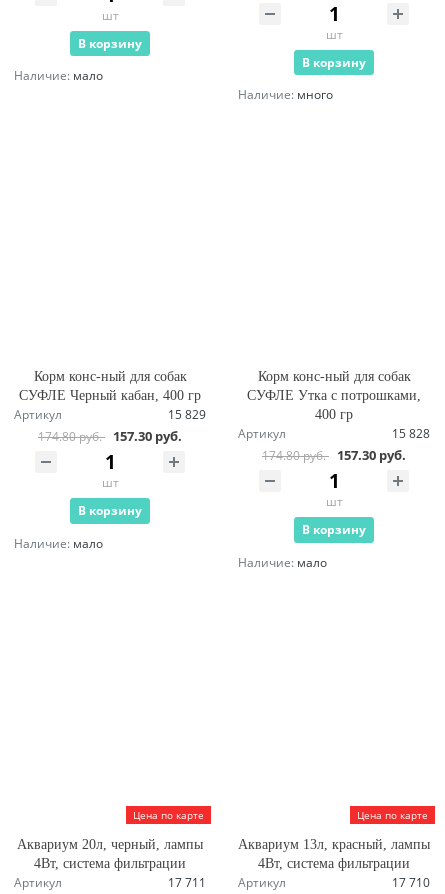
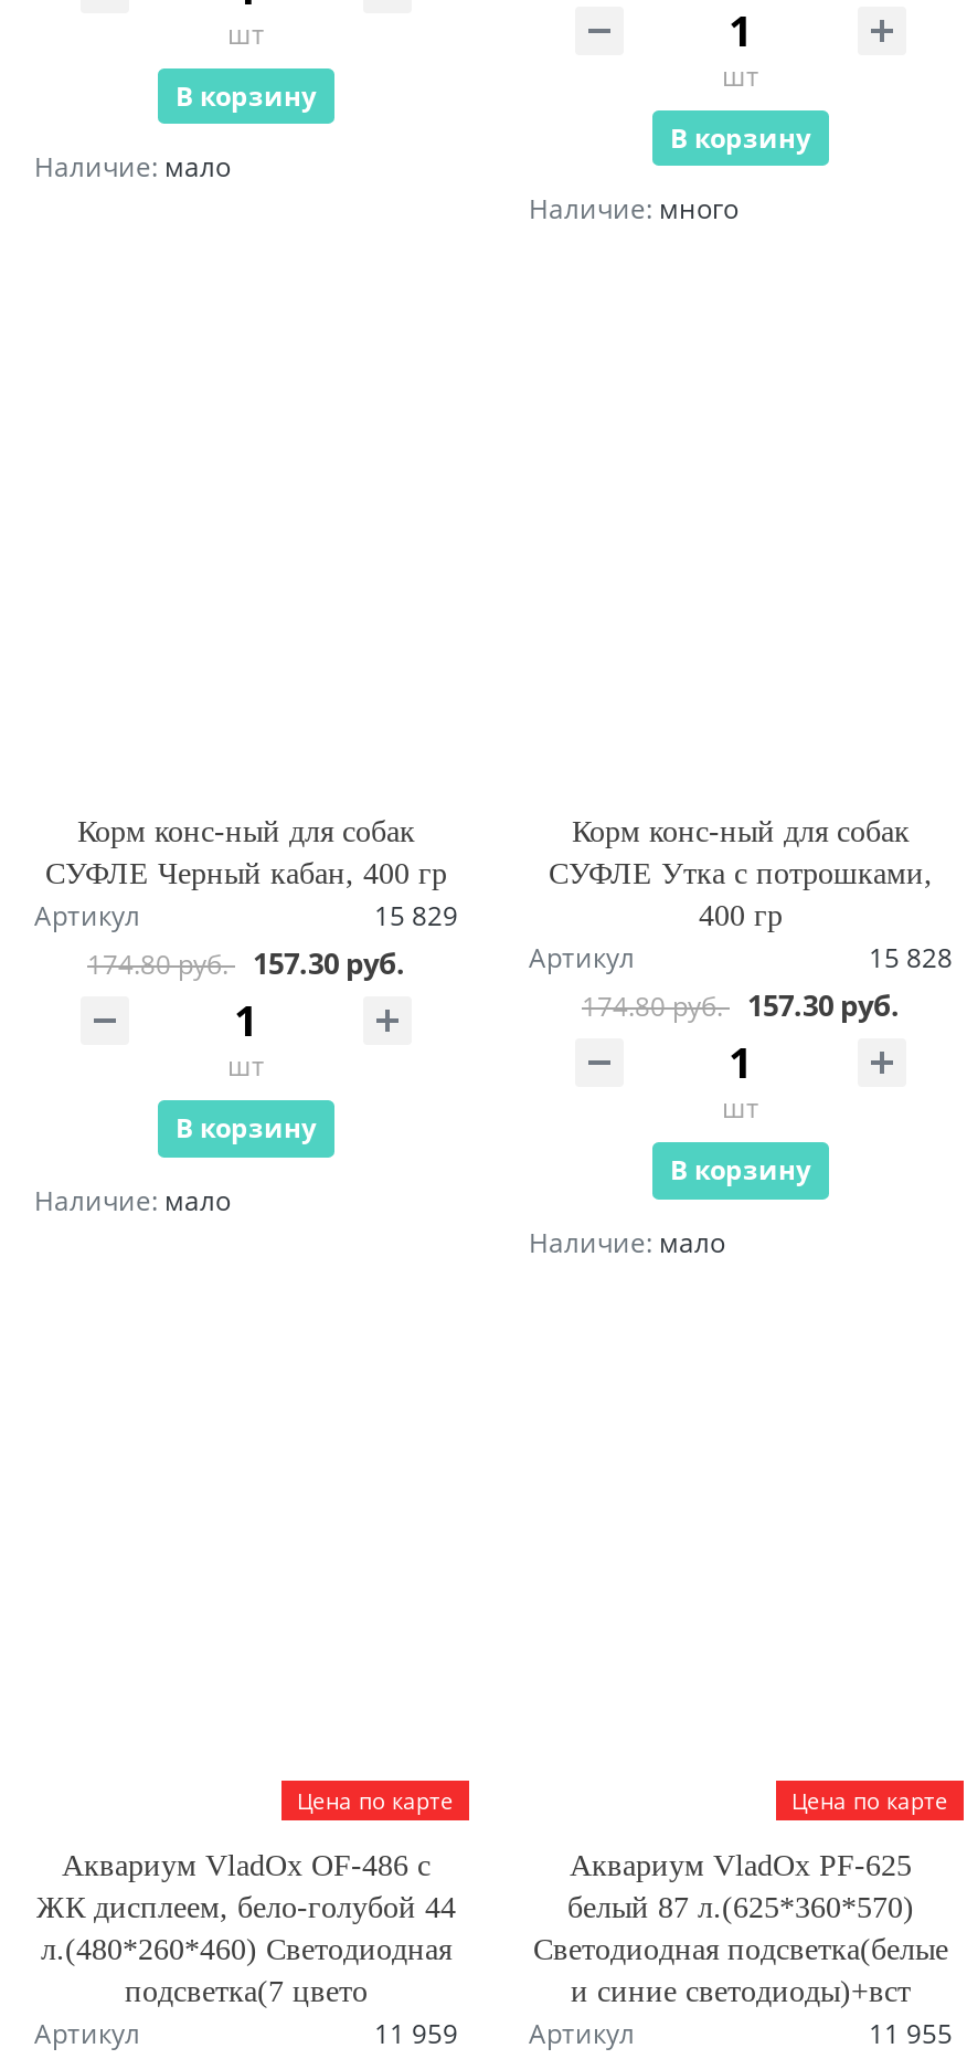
[17,837,203,871] Аквариум 20л, черный, лампы | 4Вт, система фильтрации -> [36,1849,456,2008] Аквариум VladOx OF-486 с | ЖК дисплеем, бело-голубой 44 | л.(480*260*460) Светодиодная | подсветка(7 цвето
[238,837,430,871] Аквариум 13л, красный, лампы | 4Вт, система фильтрации -> [533,1849,948,2008] Аквариум VladOx PF-625 | белый 87 л.(625*360*570) | Светодиодная подсветка(белые | и синие светодиоды)+вст
[168,874,286,891] 17 711 Артикул -> [374,2015,635,2052] 11 959 Артикул
[392,874,430,891] 17 710 -> [869,2015,953,2052] 11 955

